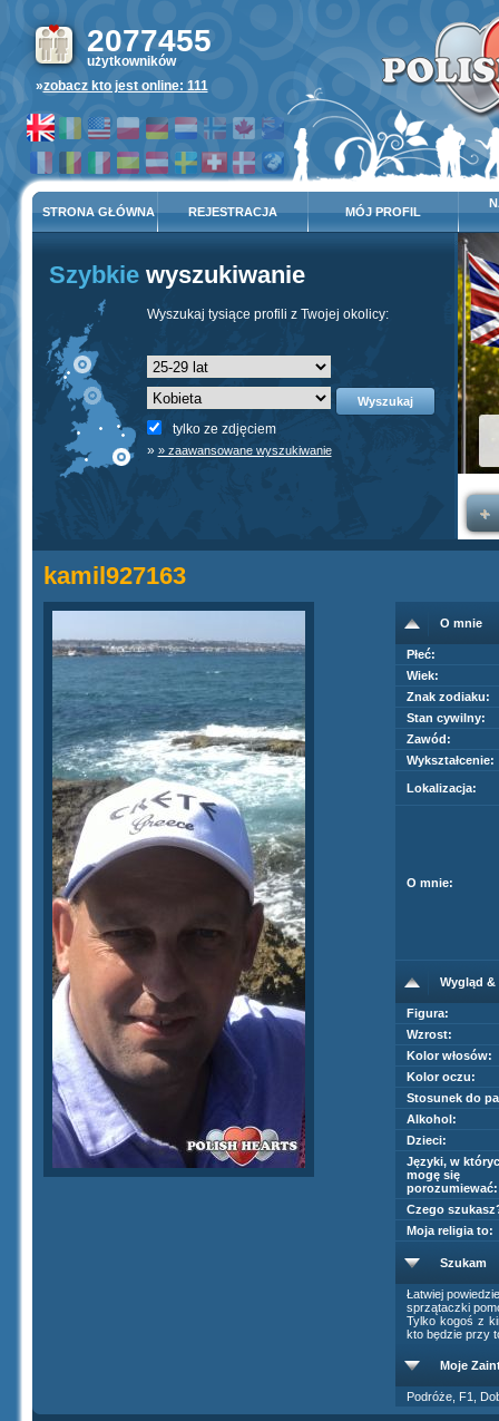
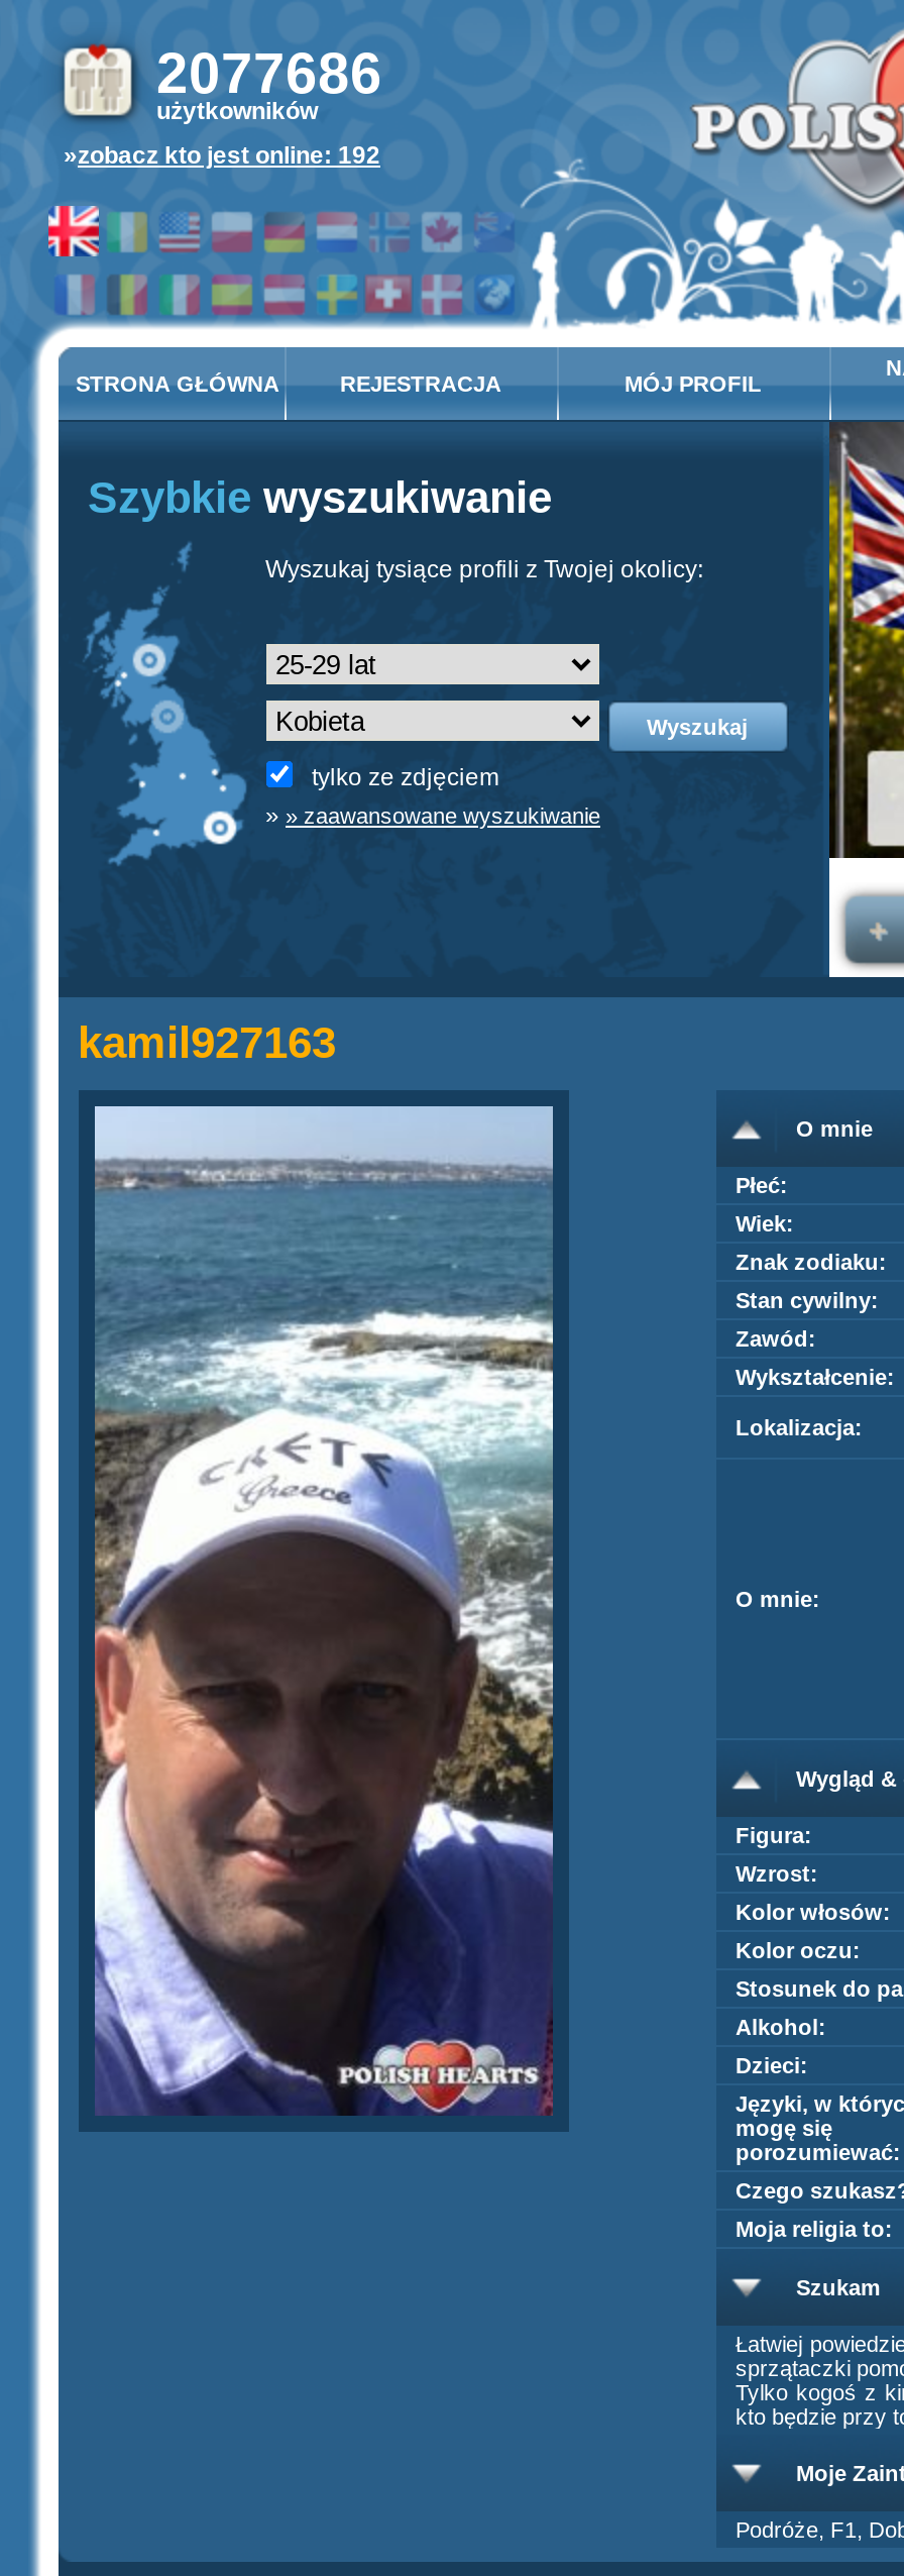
[86,23,211,58] 2077455 -> [156,42,382,105] 2077686
[35,78,208,94] »zobacz kto jest online: 111 -> [64,141,380,170] »zobacz kto jest online: 192

